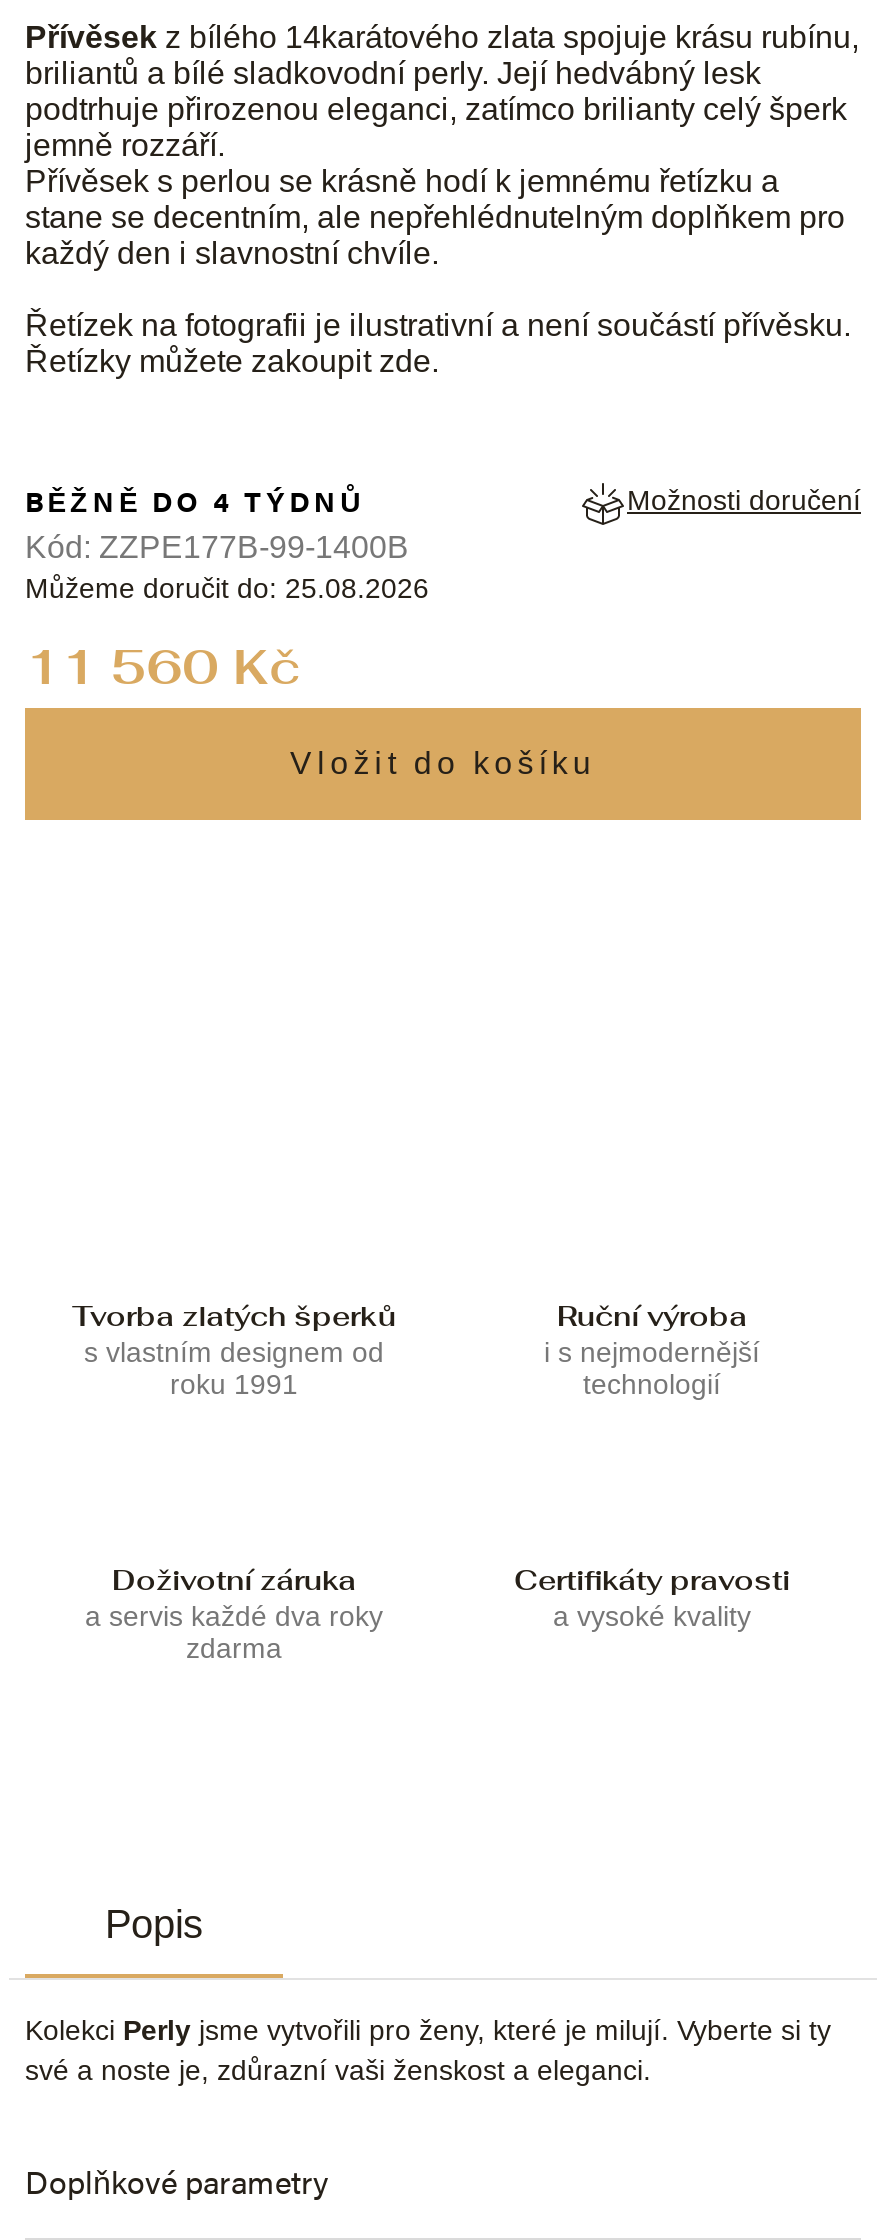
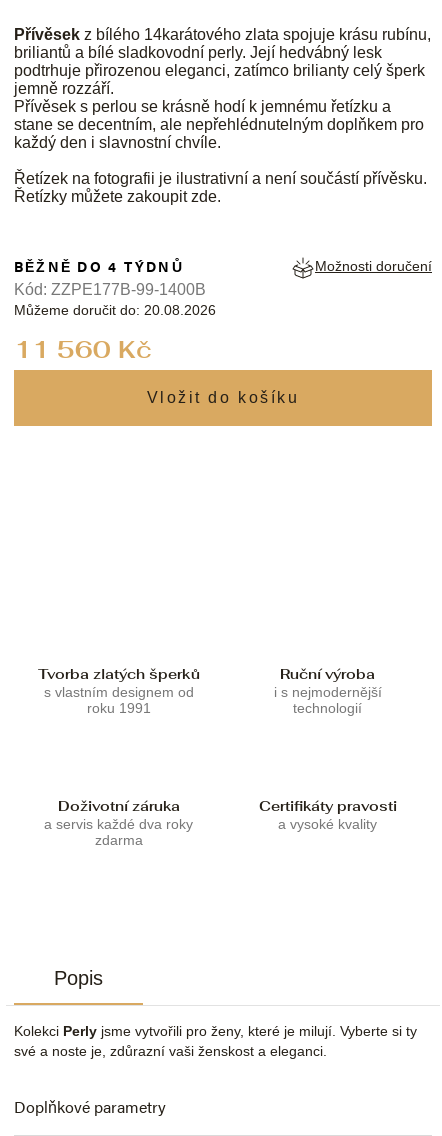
[25,572,429,604] Můžeme doručit do: 25.08.2026 -> [14,302,216,318] Můžeme doručit do: 20.08.2026

